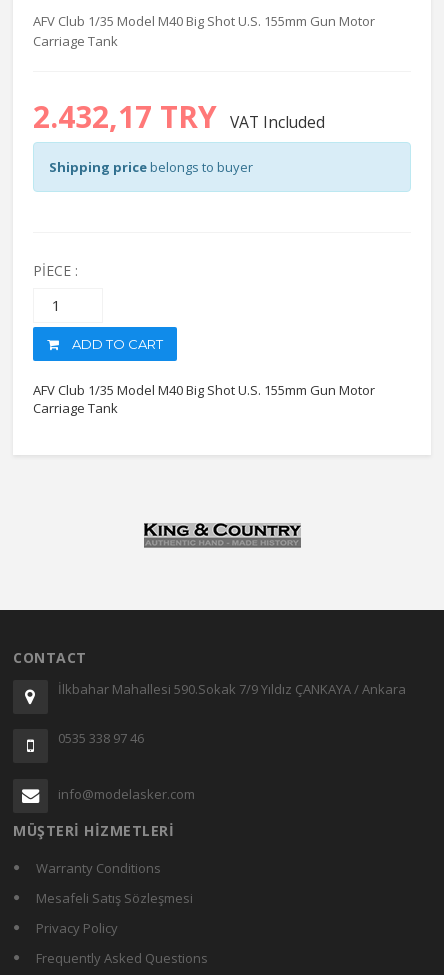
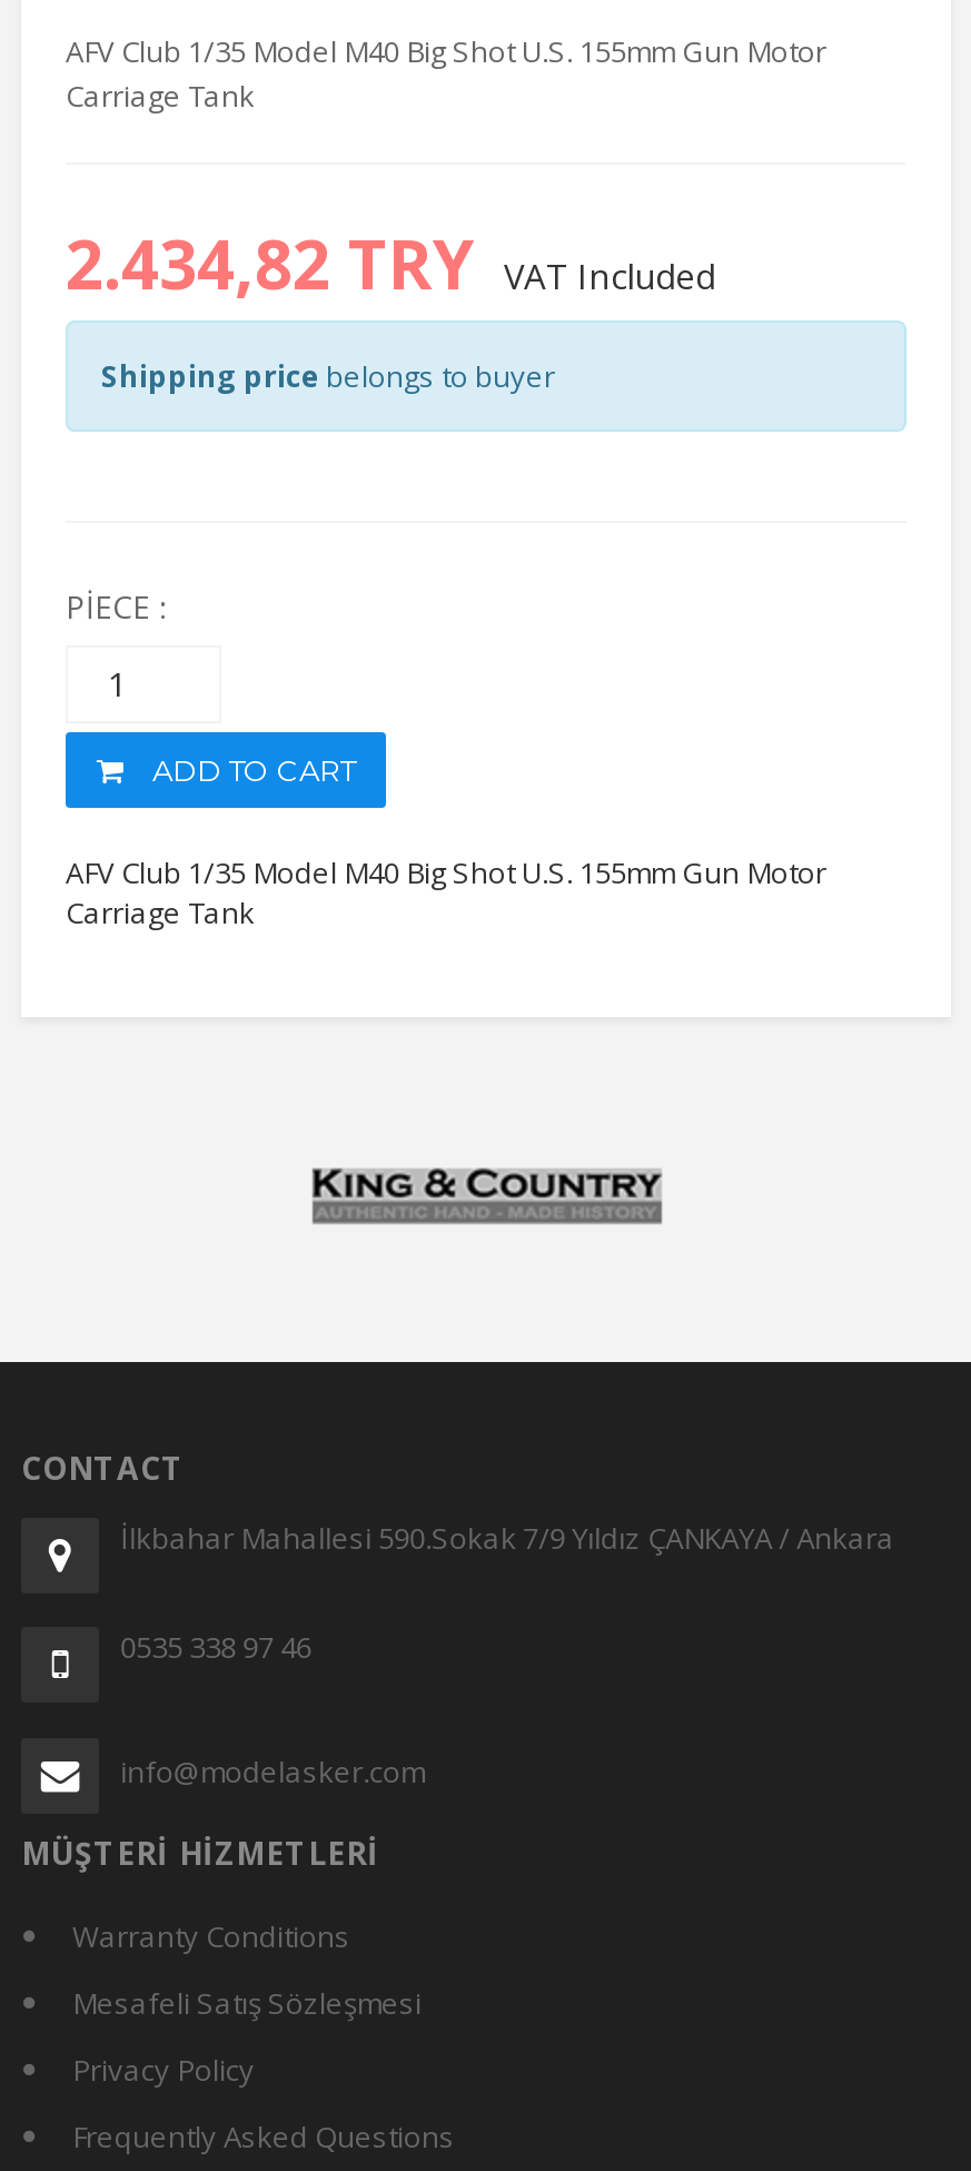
[33,95,325,136] 2.432,17 TRY VAT Included -> [66,217,715,308] 2.434,82 TRY VAT Included

